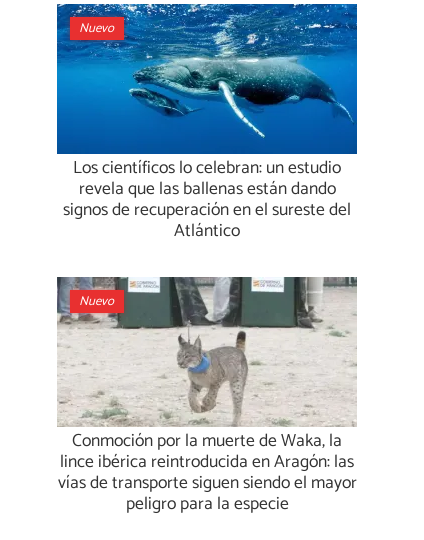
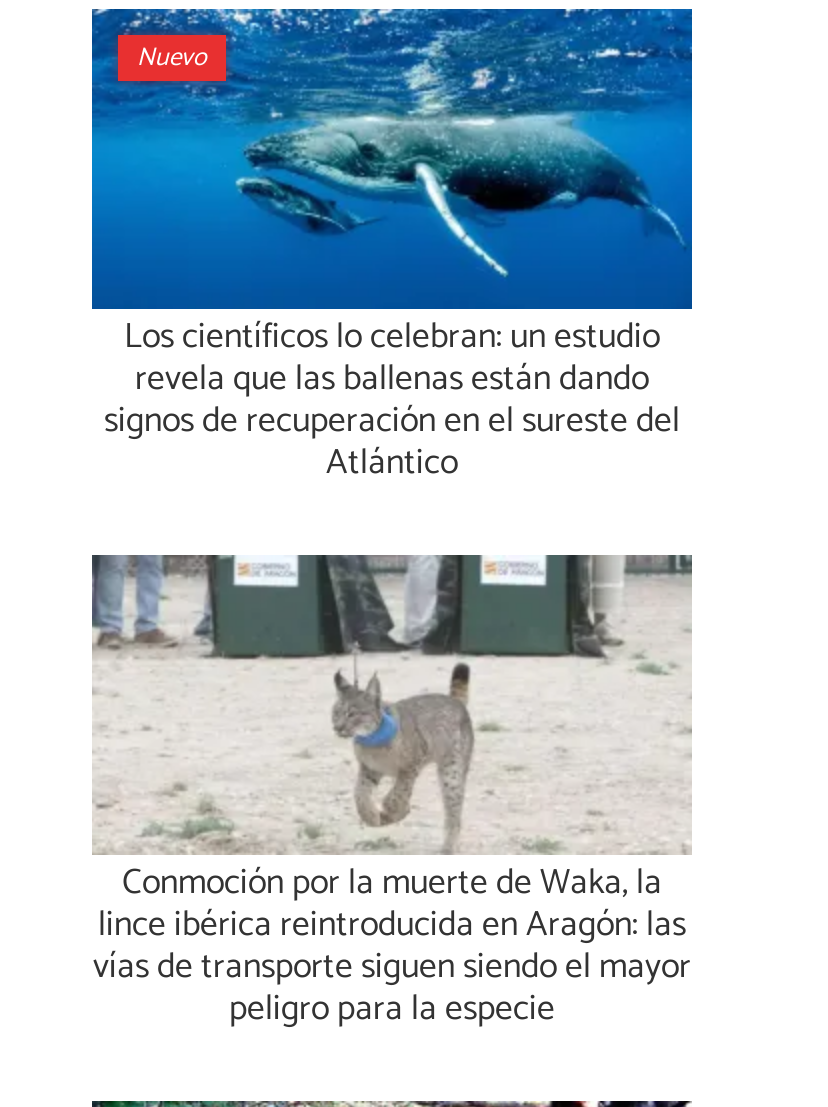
[79,291,114,312] Nuevo -> none

